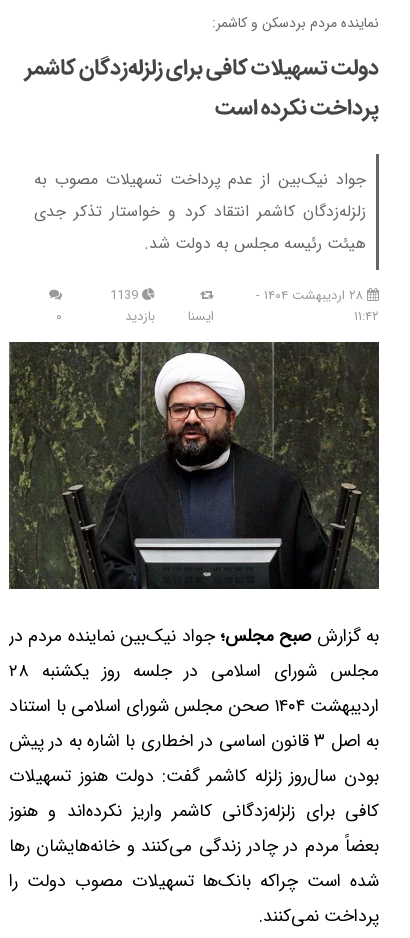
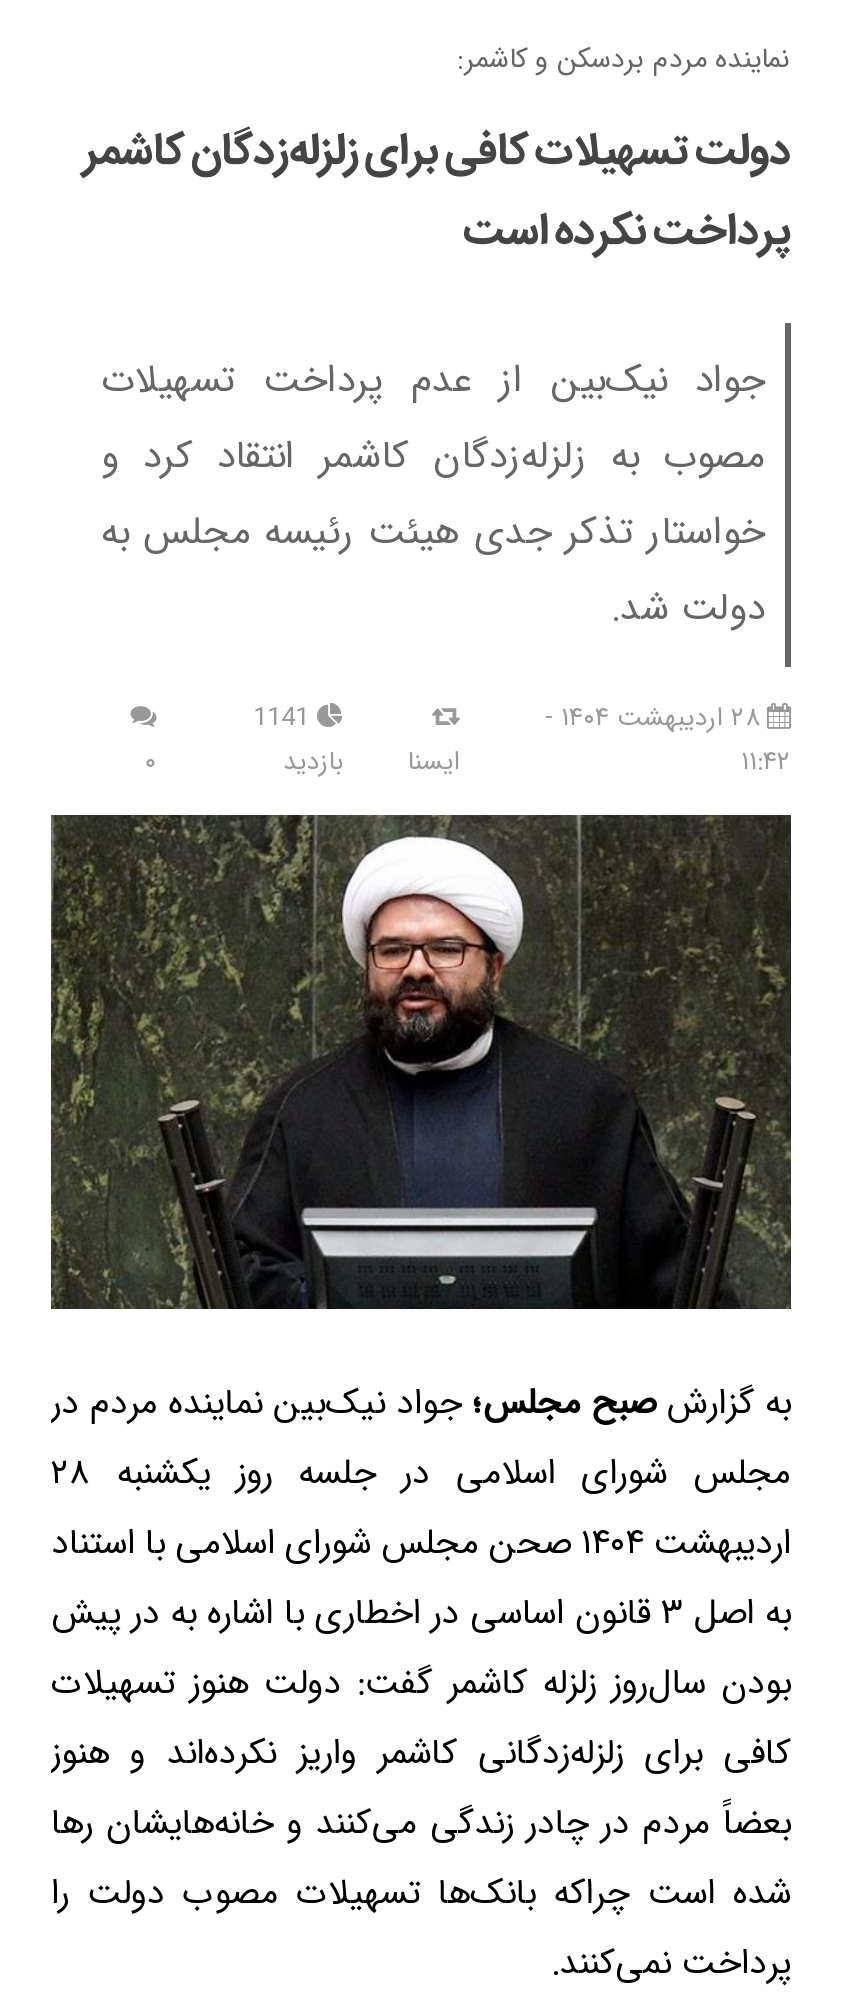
[110,285,138,306] 1139 -> [253,697,309,739] 1141

